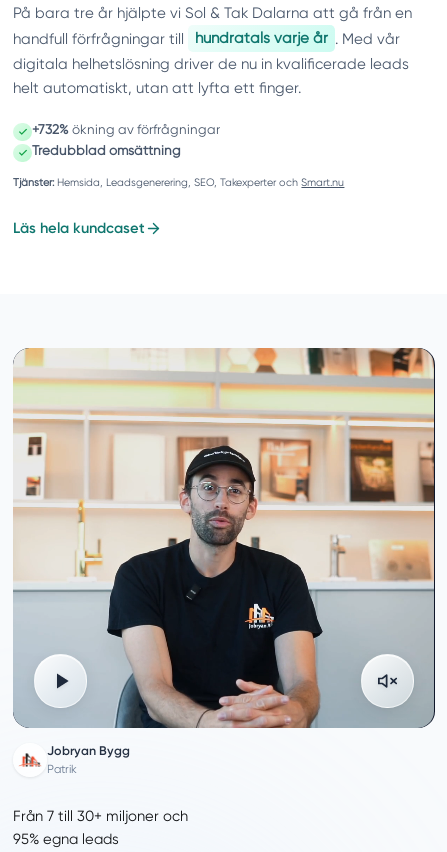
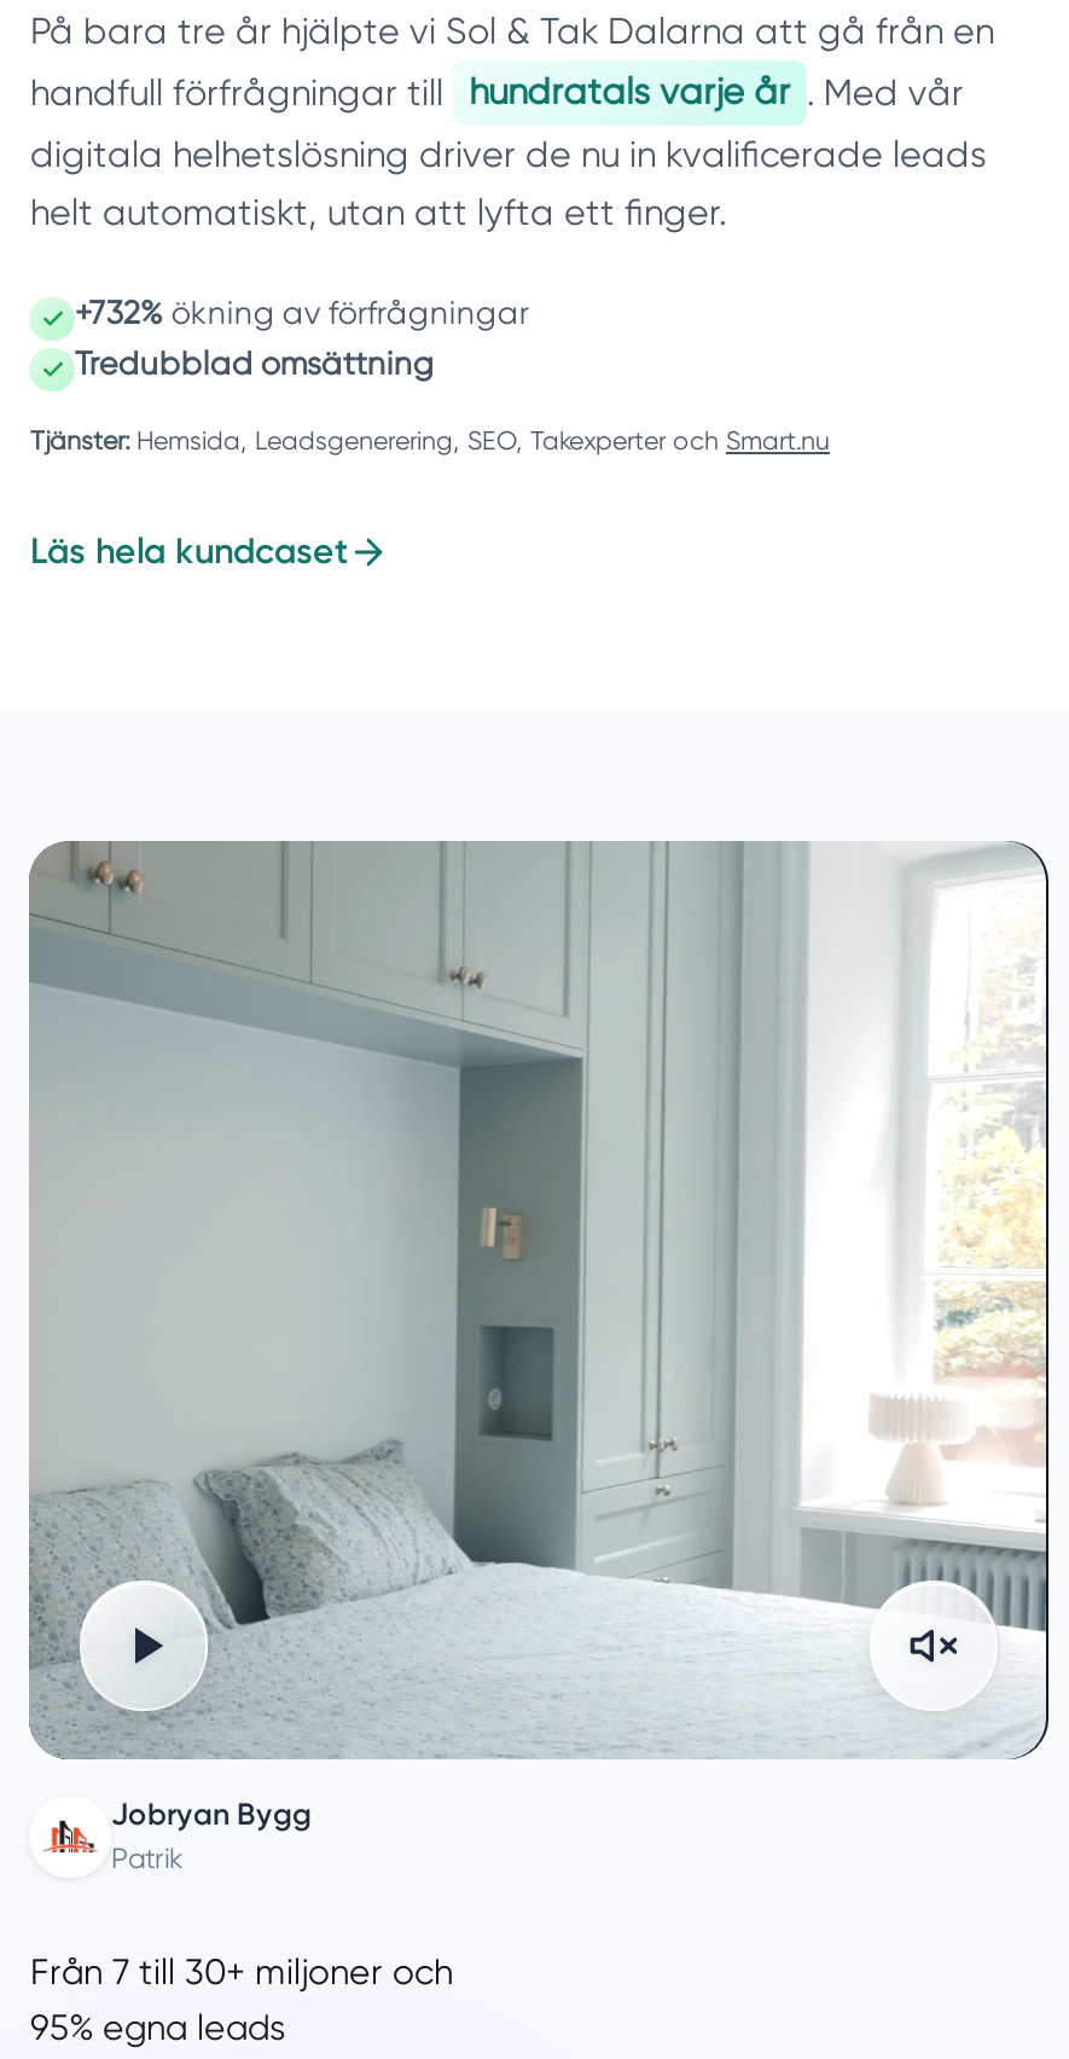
[13,347,435,729] [image] -> [27,839,1048,1759] [image]

